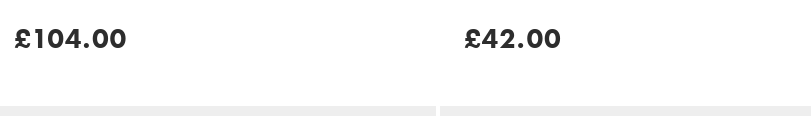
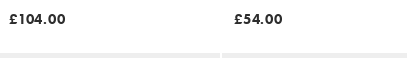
[464,19,562,55] £42.00 -> [234,9,283,27] £54.00

